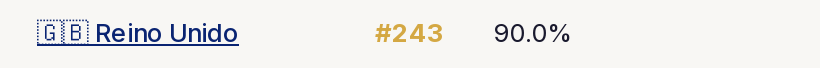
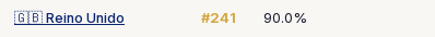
[375,18,573,48] #243 90.0% -> [201,10,307,26] #241 90.0%

